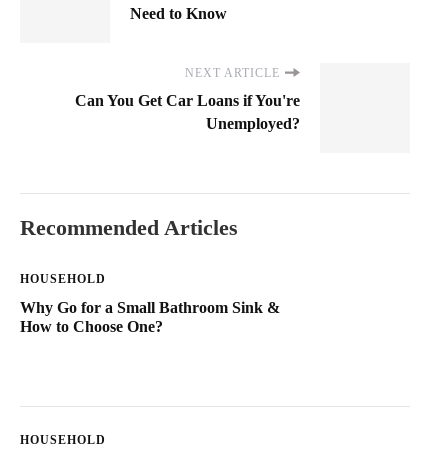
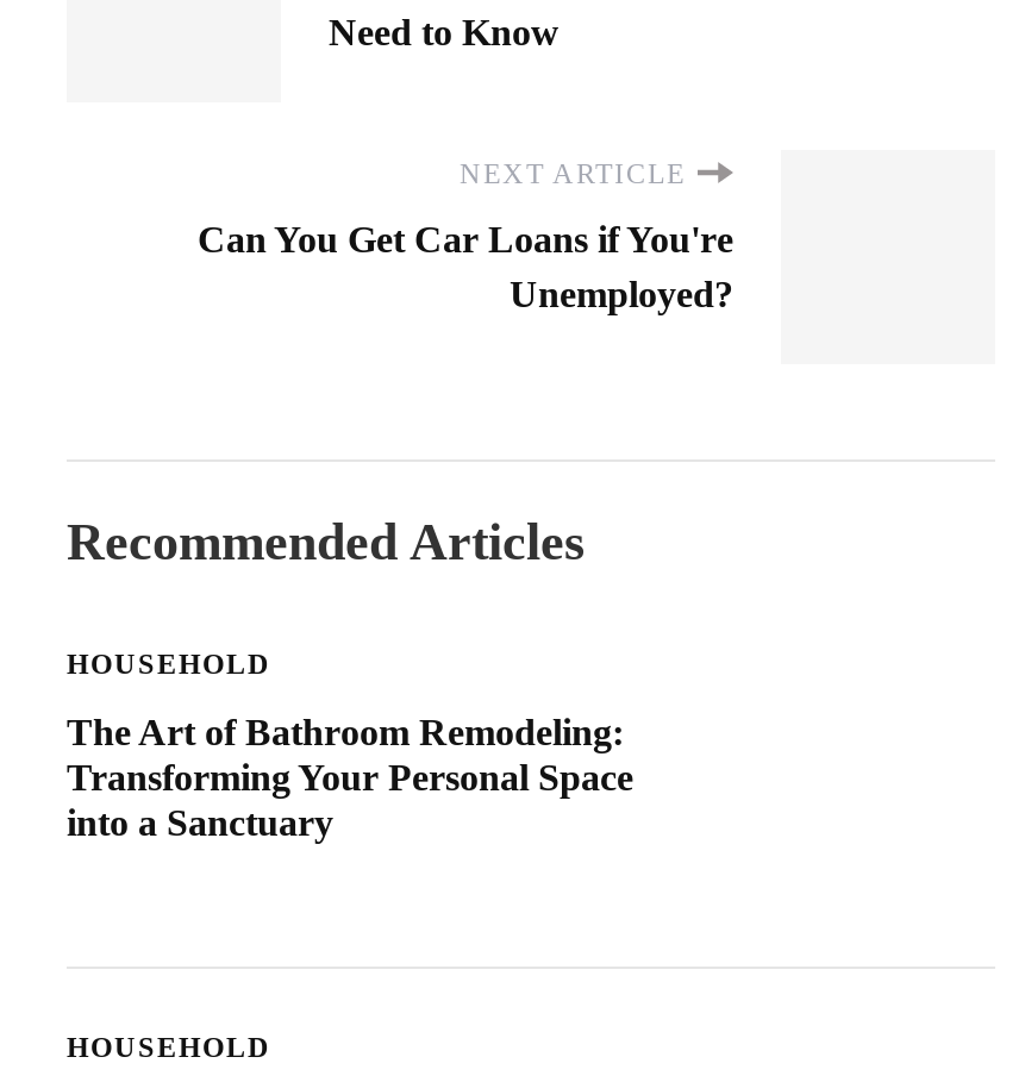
[20,299,280,335] Why Go for a Small Bathroom Sink & | How to Choose One? -> [67,711,633,842] The Art of Bathroom Remodeling: | Transforming Your Personal Space | into a Sanctuary

